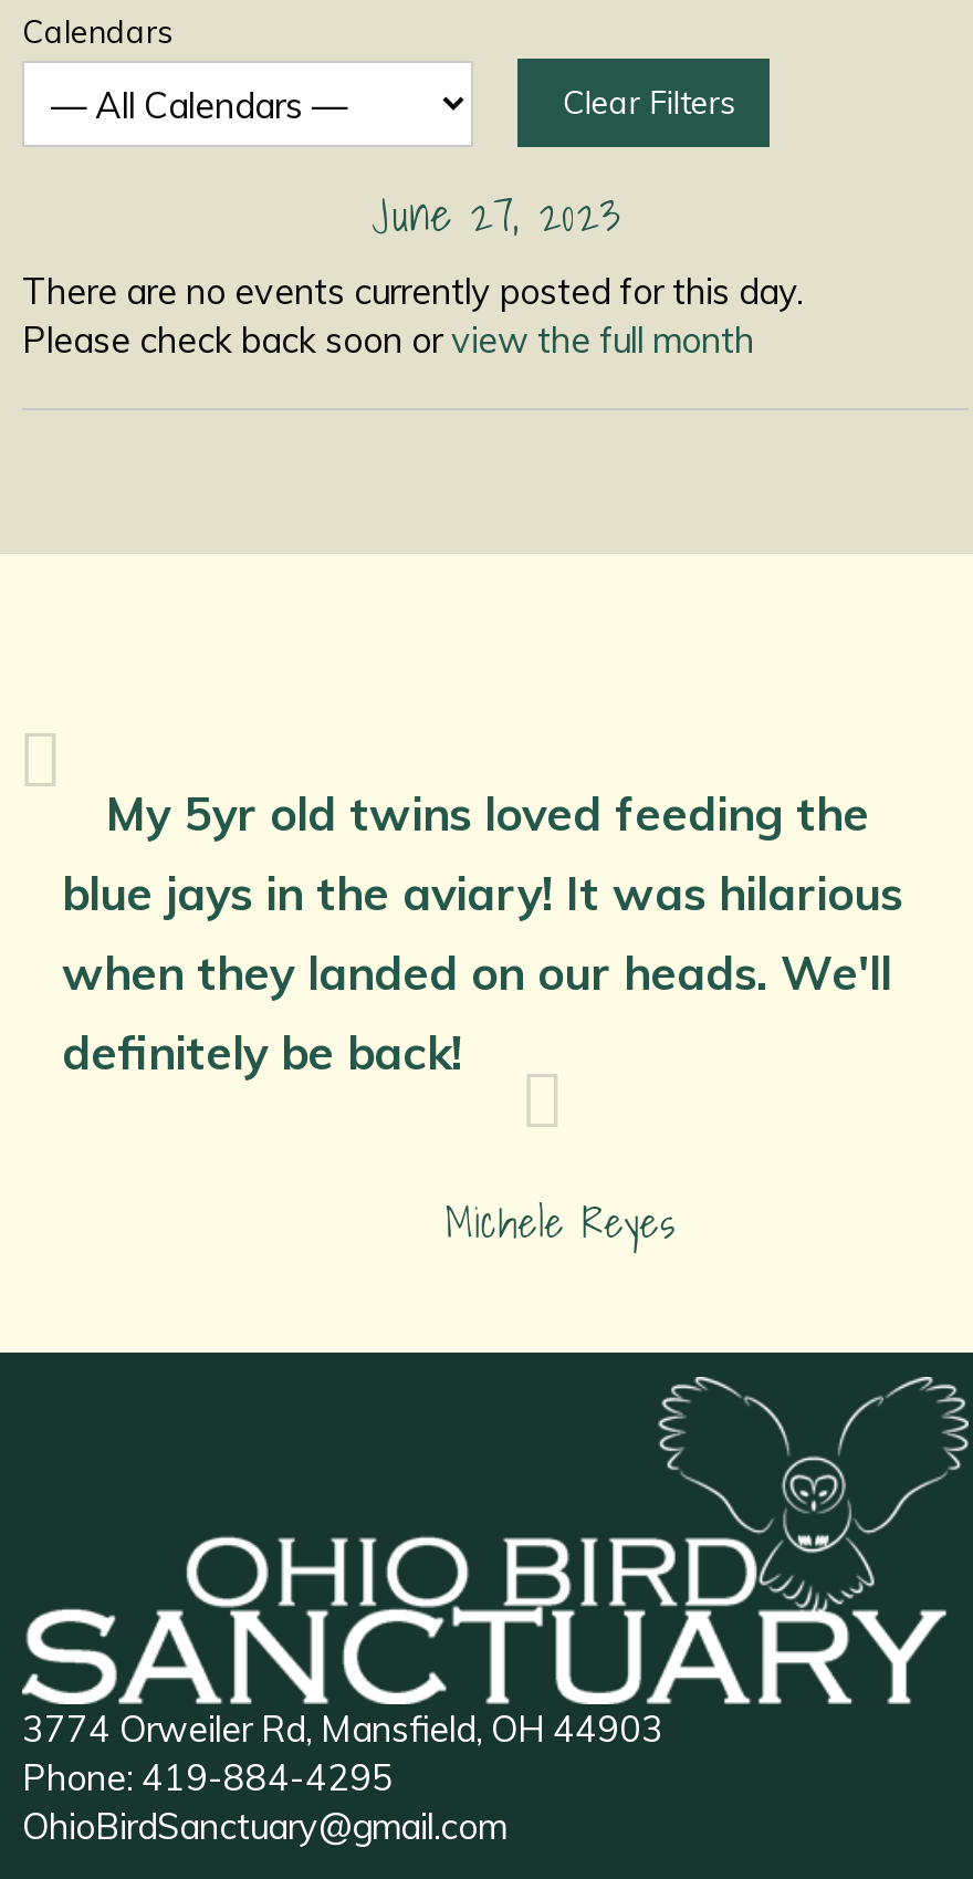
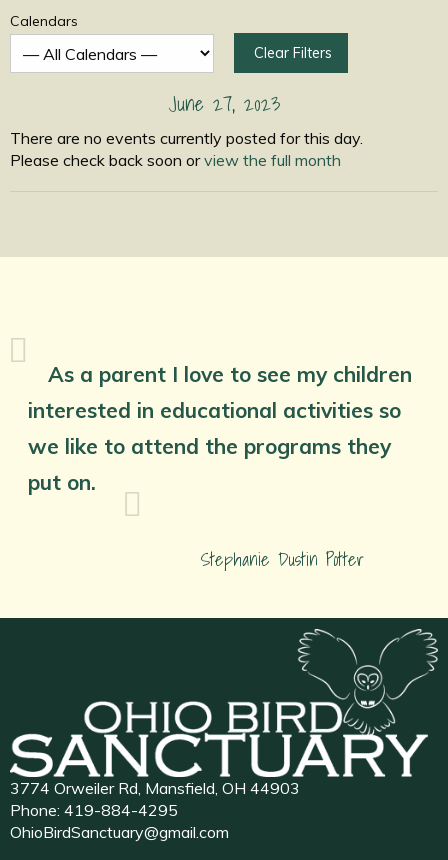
[62,784,902,1081] My 5yr old twins loved feeding the | blue jays in the aviary! It was hilarious | when they landed on our heads. We'll | definitely be back! -> [28,361,412,495] As a parent I love to see my children | interested in educational activities so | we like to attend the programs they | put on.
[445,1191,673,1255] Michele Reyes -> [201,545,364,574] Stephanie Dustin Potter

